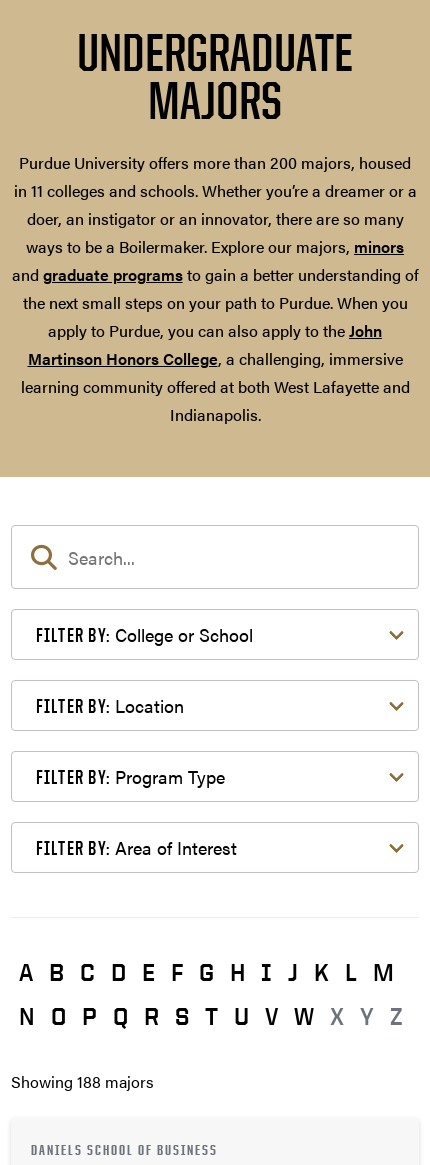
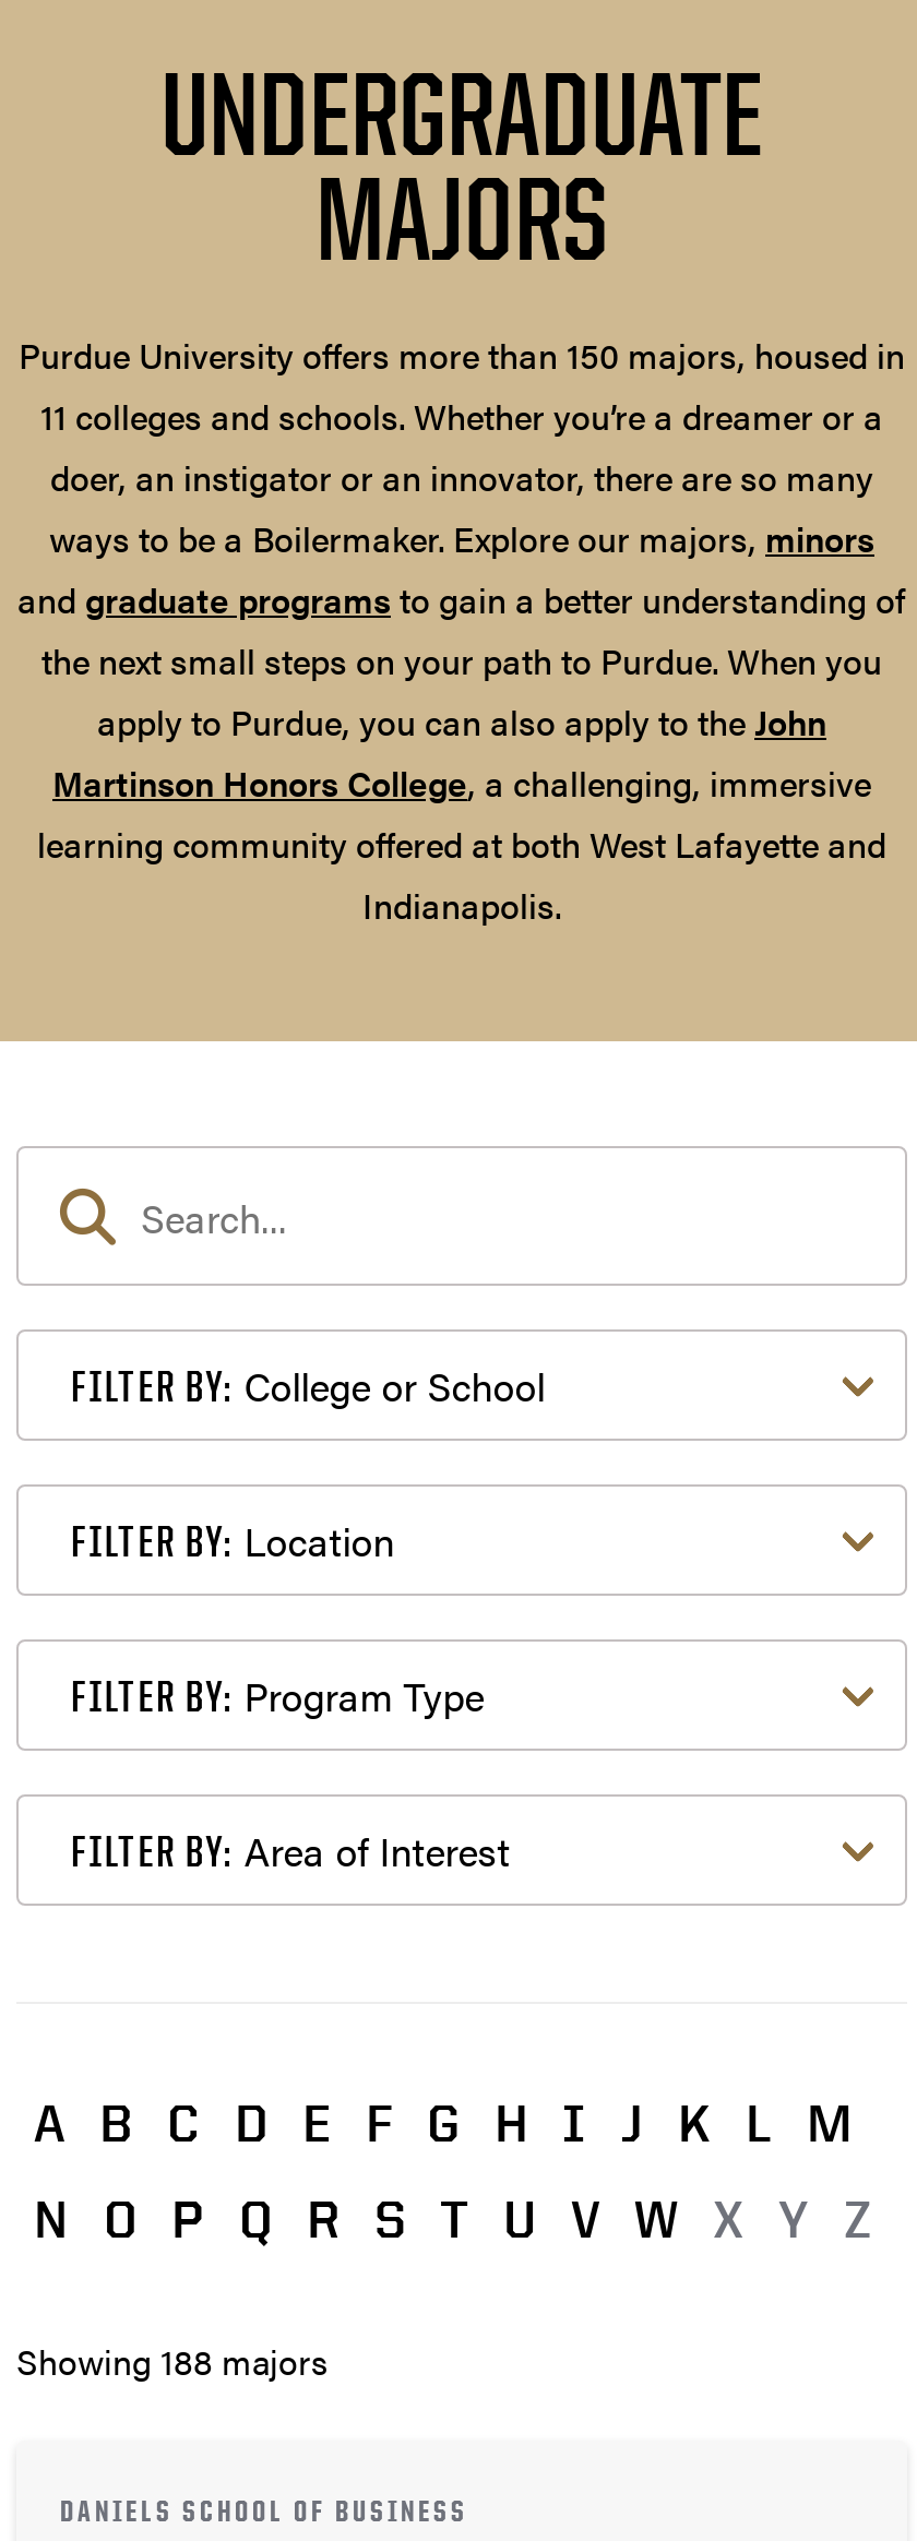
[13,151,416,202] Purdue University offers more than 200 majors, housed | in 11 colleges and schools. Whether you’re a dreamer or a -> [19,330,905,441] Purdue University offers more than 150 majors, housed in | 11 colleges and schools. Whether you’re a dreamer or a

